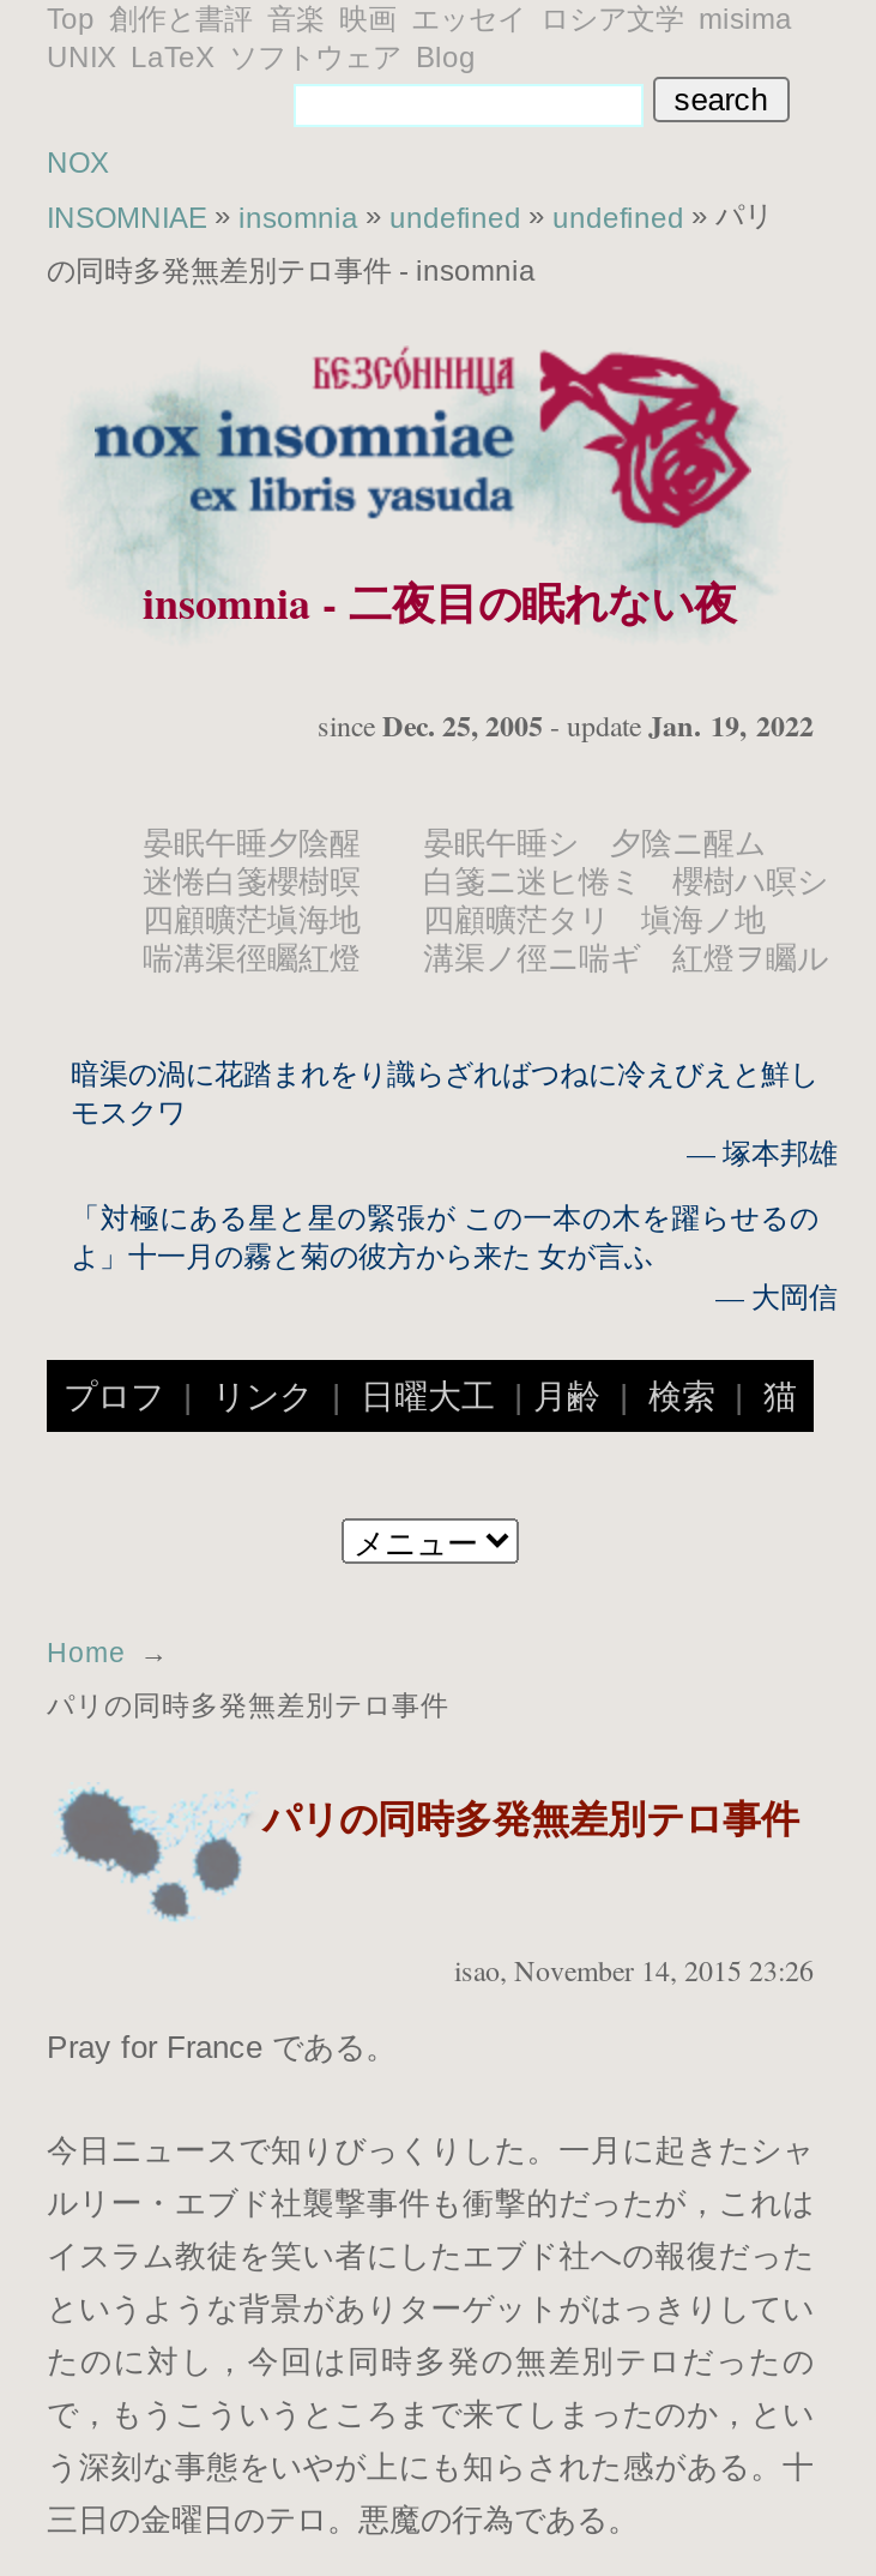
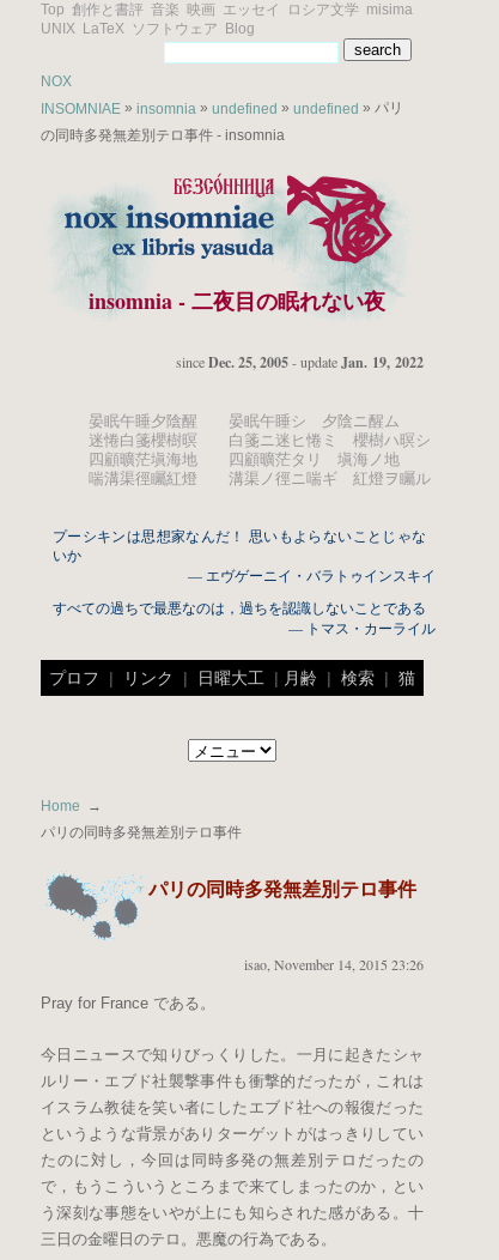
[71,1053,838,1171] 暗渠の渦に花踏まれをり識らざればつねに冷えびえと鮮し | モスクワ | — 塚本邦雄 -> [53,526,436,585] プーシキンは思想家なんだ！ 思いもよらないことじゃな | いか | — エヴゲーニイ・バラトゥインスキイ
[71,1197,838,1315] 「対極にある星と星の緊張が この一本の木を躍らせるの | よ」十一月の霧と菊の彼方から来た 女が言ふ | — 大岡信 -> [53,598,436,637] すべての過ちで最悪なのは，過ちを認識しないことである | — トマス・カーライル

